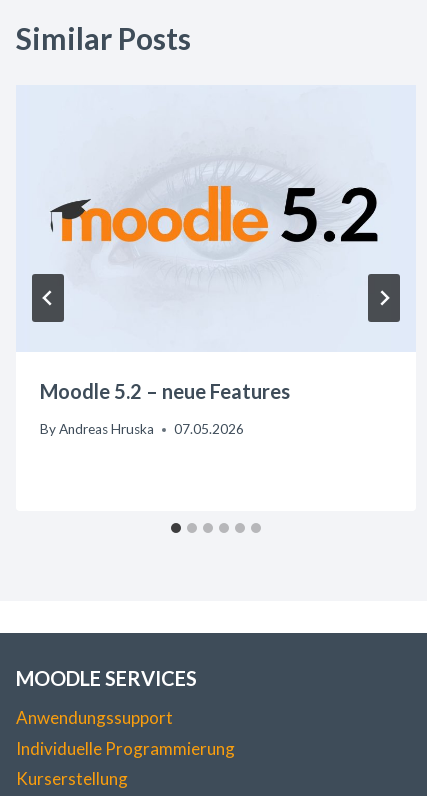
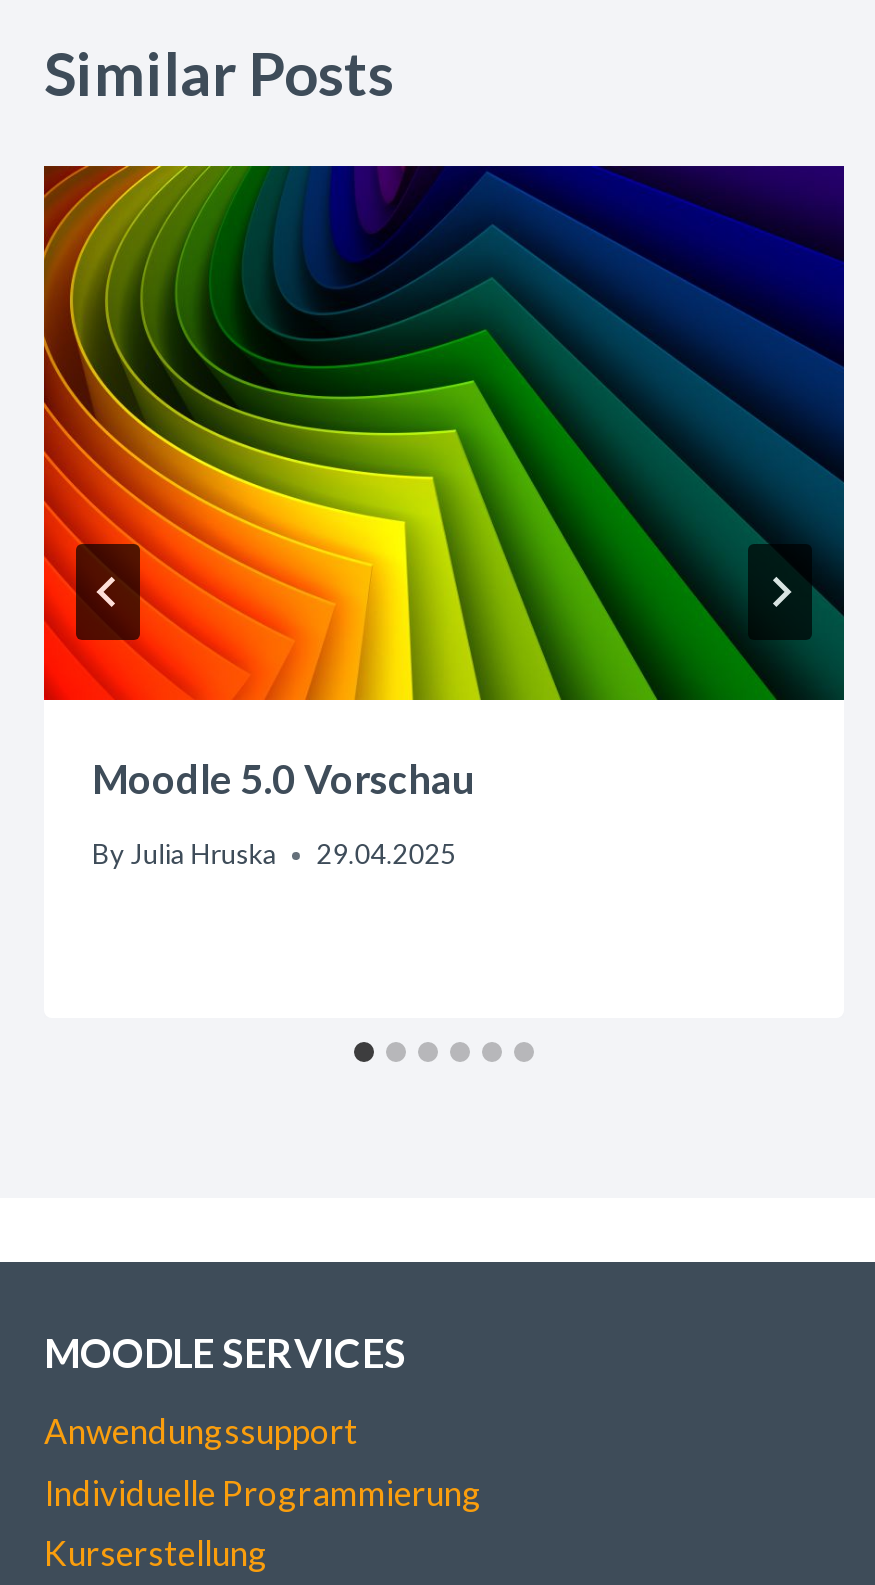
[16,85,416,403] [image] | Moodle 5.2 – neue Features -> [42,164,846,801] [image] | Moodle 5.0 Vorschau
[40,421,244,437] By Andreas Hruska | 07.05.2026 -> [92,839,456,871] By Julia Hruska | 29.04.2025

